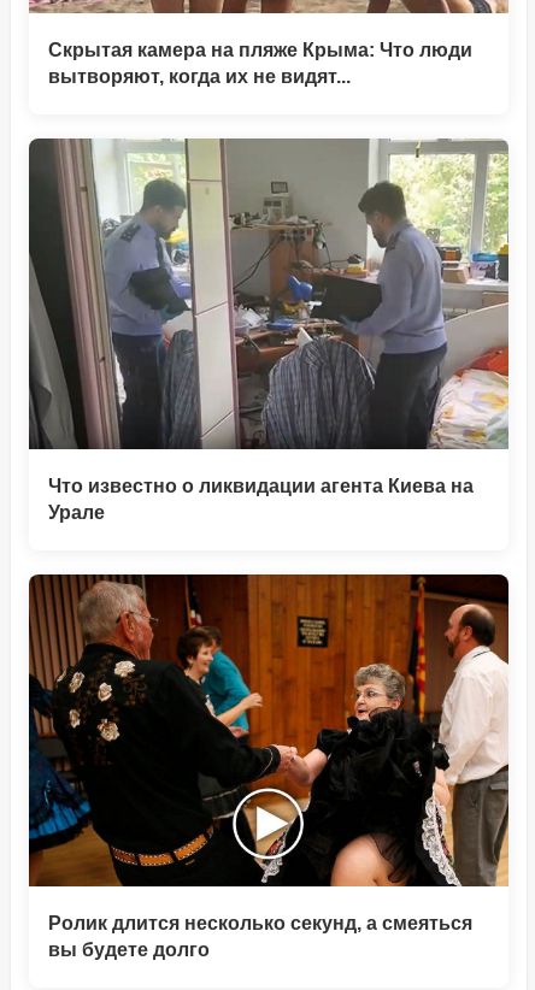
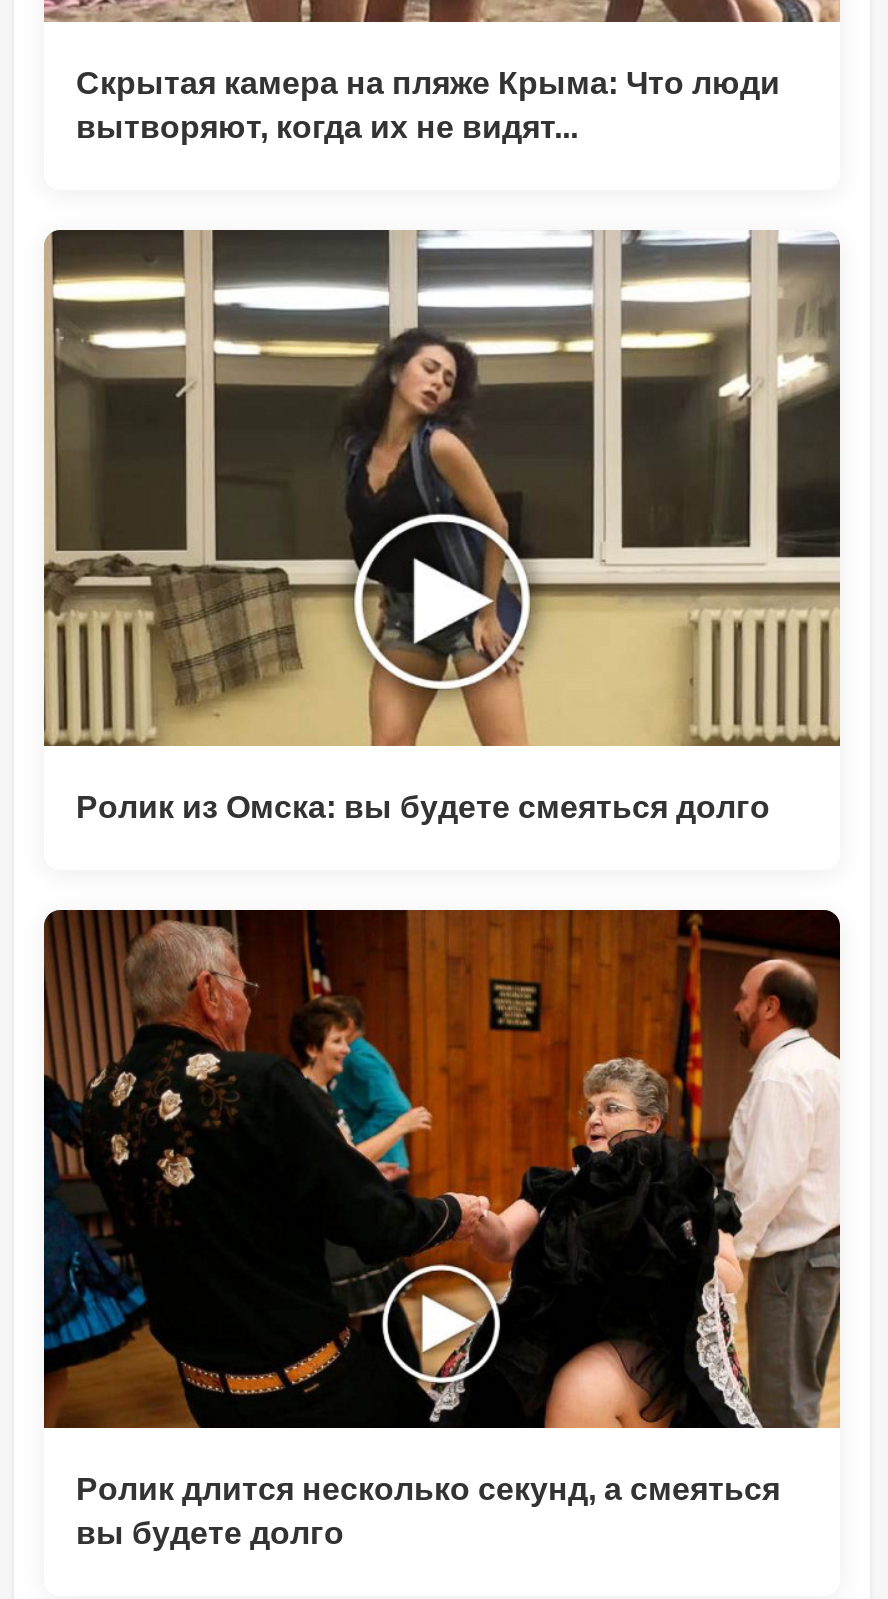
[28,137,508,523] [image] | Что известно о ликвидации агента Киева на | Урале -> [42,228,840,825] [image] | Ролик из Омска: вы будете смеяться долго

